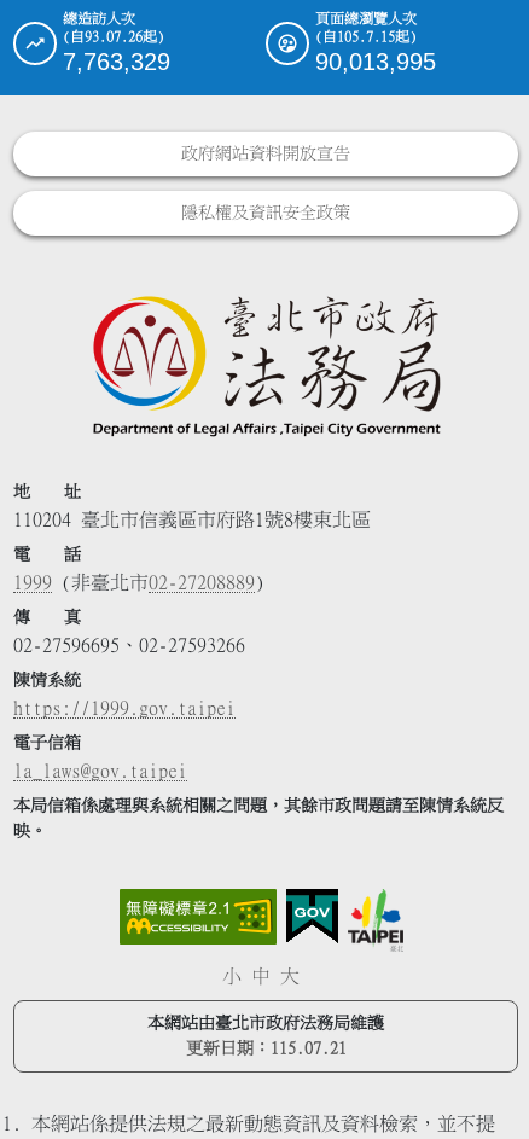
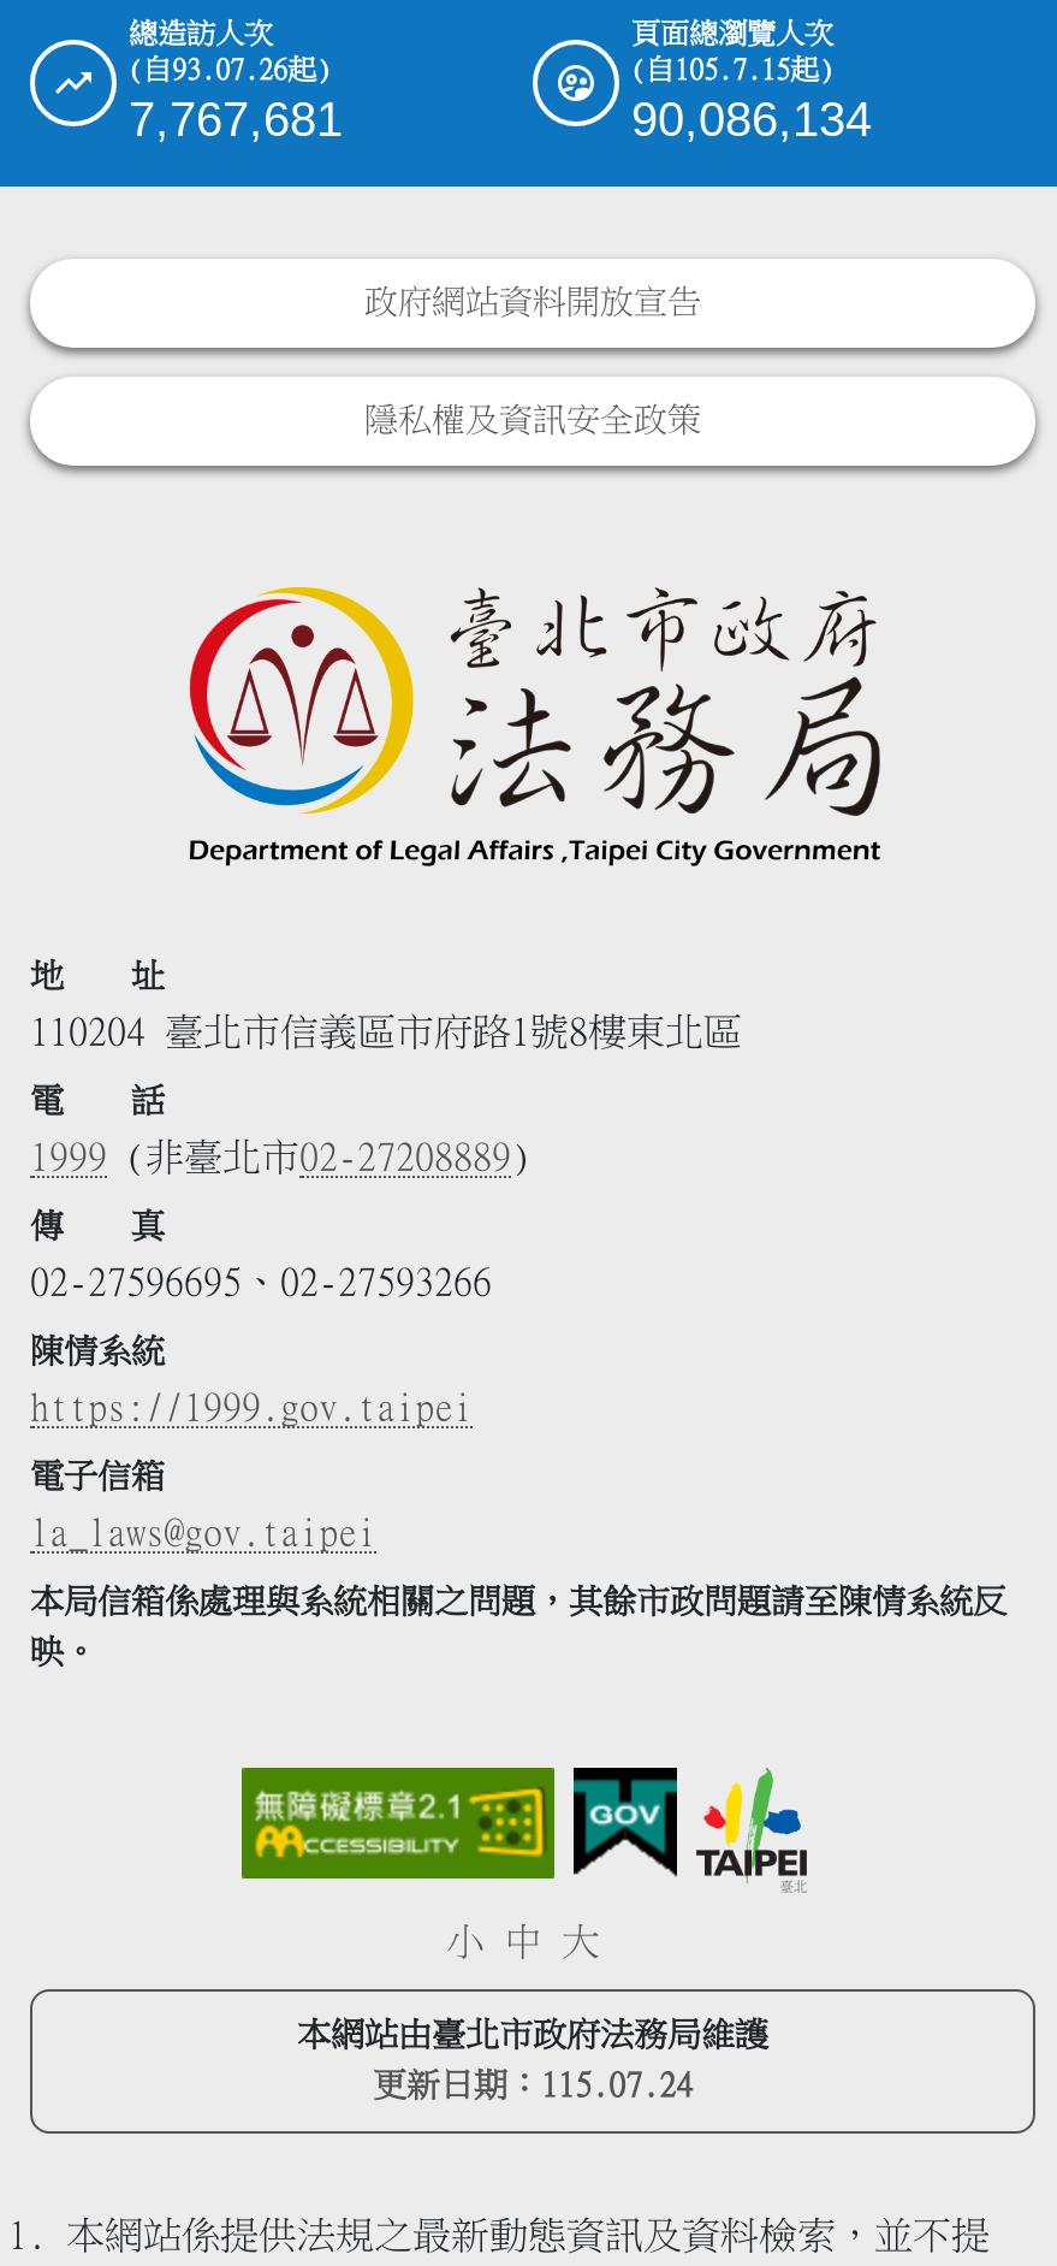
[63,48,170,75] 7,763,329 -> [129,92,343,145] 7,767,681
[315,48,436,75] 90,013,995 -> [631,92,872,145] 90,086,134
[185,1040,346,1057] 更新日期：115.07.21 -> [373,2069,693,2102] 更新日期：115.07.24

